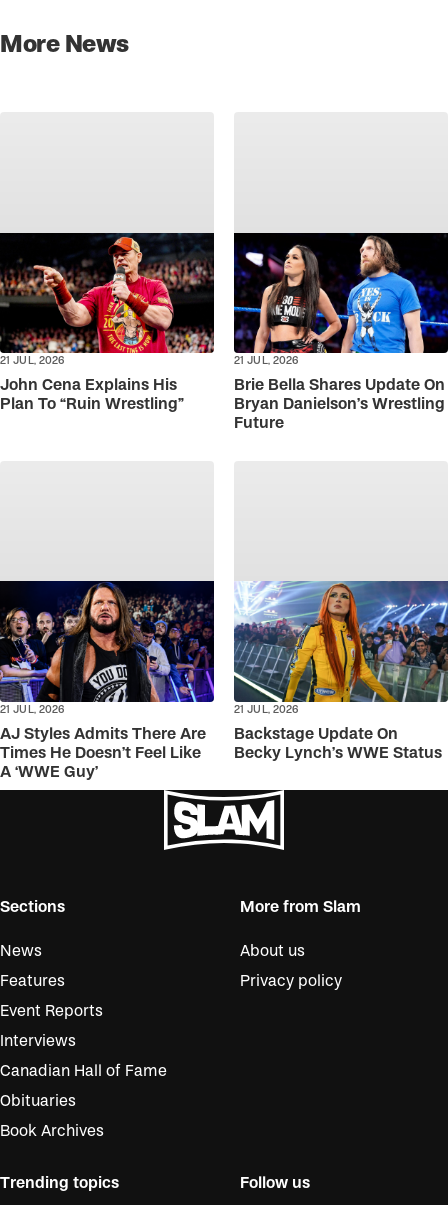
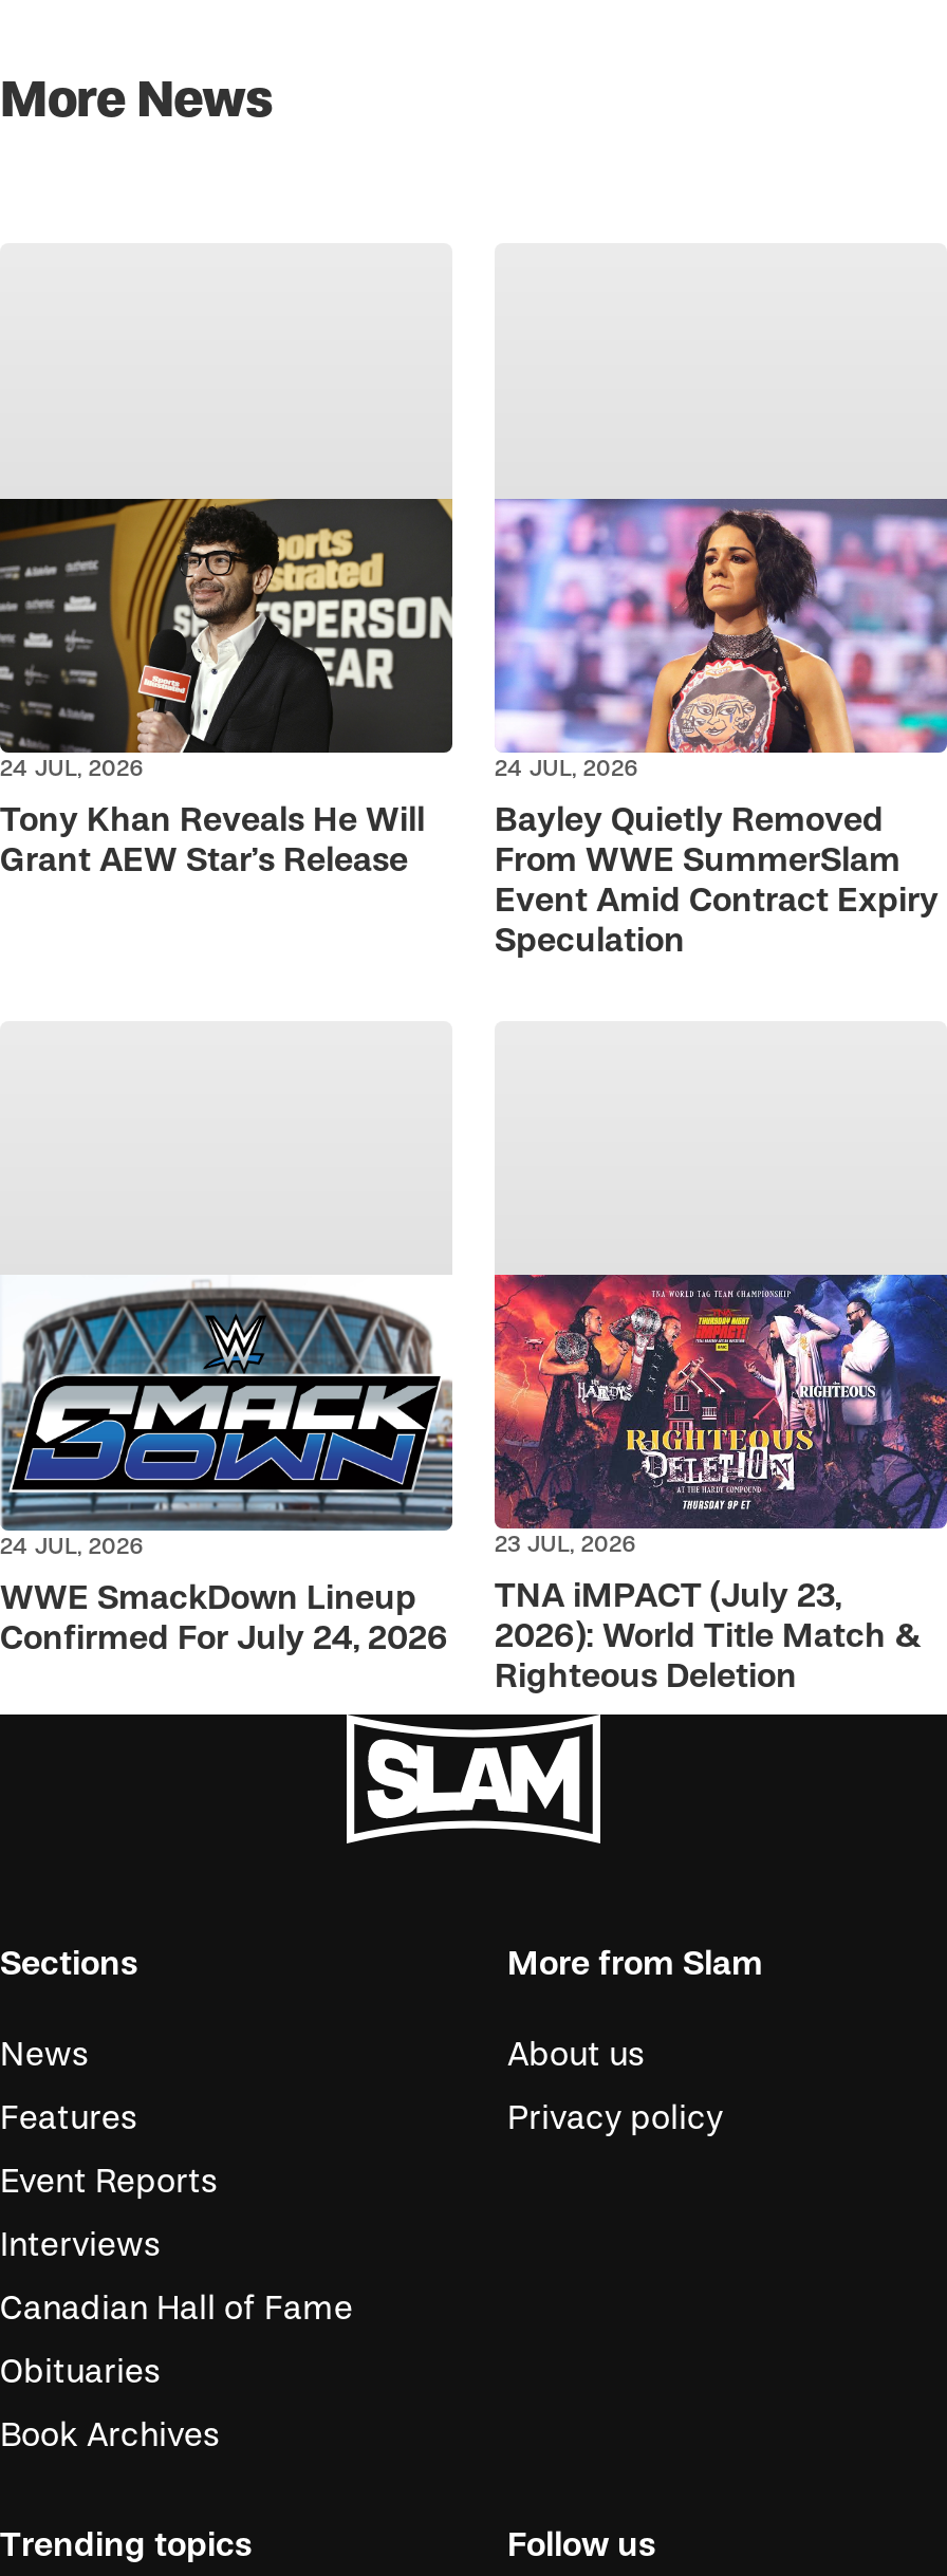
[0,232,214,367] [image] | 21 JUL, 2026 -> [0,497,454,782] [image] | 24 JUL, 2026
[233,232,445,367] [image] | 21 JUL, 2026 -> [493,497,941,782] [image] | 24 JUL, 2026
[0,376,184,413] John Cena Explains His | Plan To “Ruin Wrestling” -> [0,801,425,879] Tony Khan Reveals He Will | Grant AEW Star’s Release
[234,376,445,432] Brie Bella Shares Update On | Bryan Danielson’s Wrestling | Future -> [495,801,939,960] Bayley Quietly Removed | From WWE SummerSlam | Event Amid Contract Expiry | Speculation
[0,580,215,716] [image] | 21 JUL, 2026 -> [0,1275,454,1559] [image] | 24 JUL, 2026
[233,580,445,716] [image] | 21 JUL, 2026 -> [493,1273,941,1559] [image] | 23 JUL, 2026
[0,725,206,781] AJ Styles Admits There Are | Times He Doesn’t Feel Like | A ‘WWE Guy’ -> [0,1578,448,1657] WWE SmackDown Lineup | Confirmed For July 24, 2026
[234,725,442,762] Backstage Update On | Becky Lynch’s WWE Status -> [495,1578,922,1696] TNA iMPACT (July 23, | 2026): World Title Match & | Righteous Deletion

